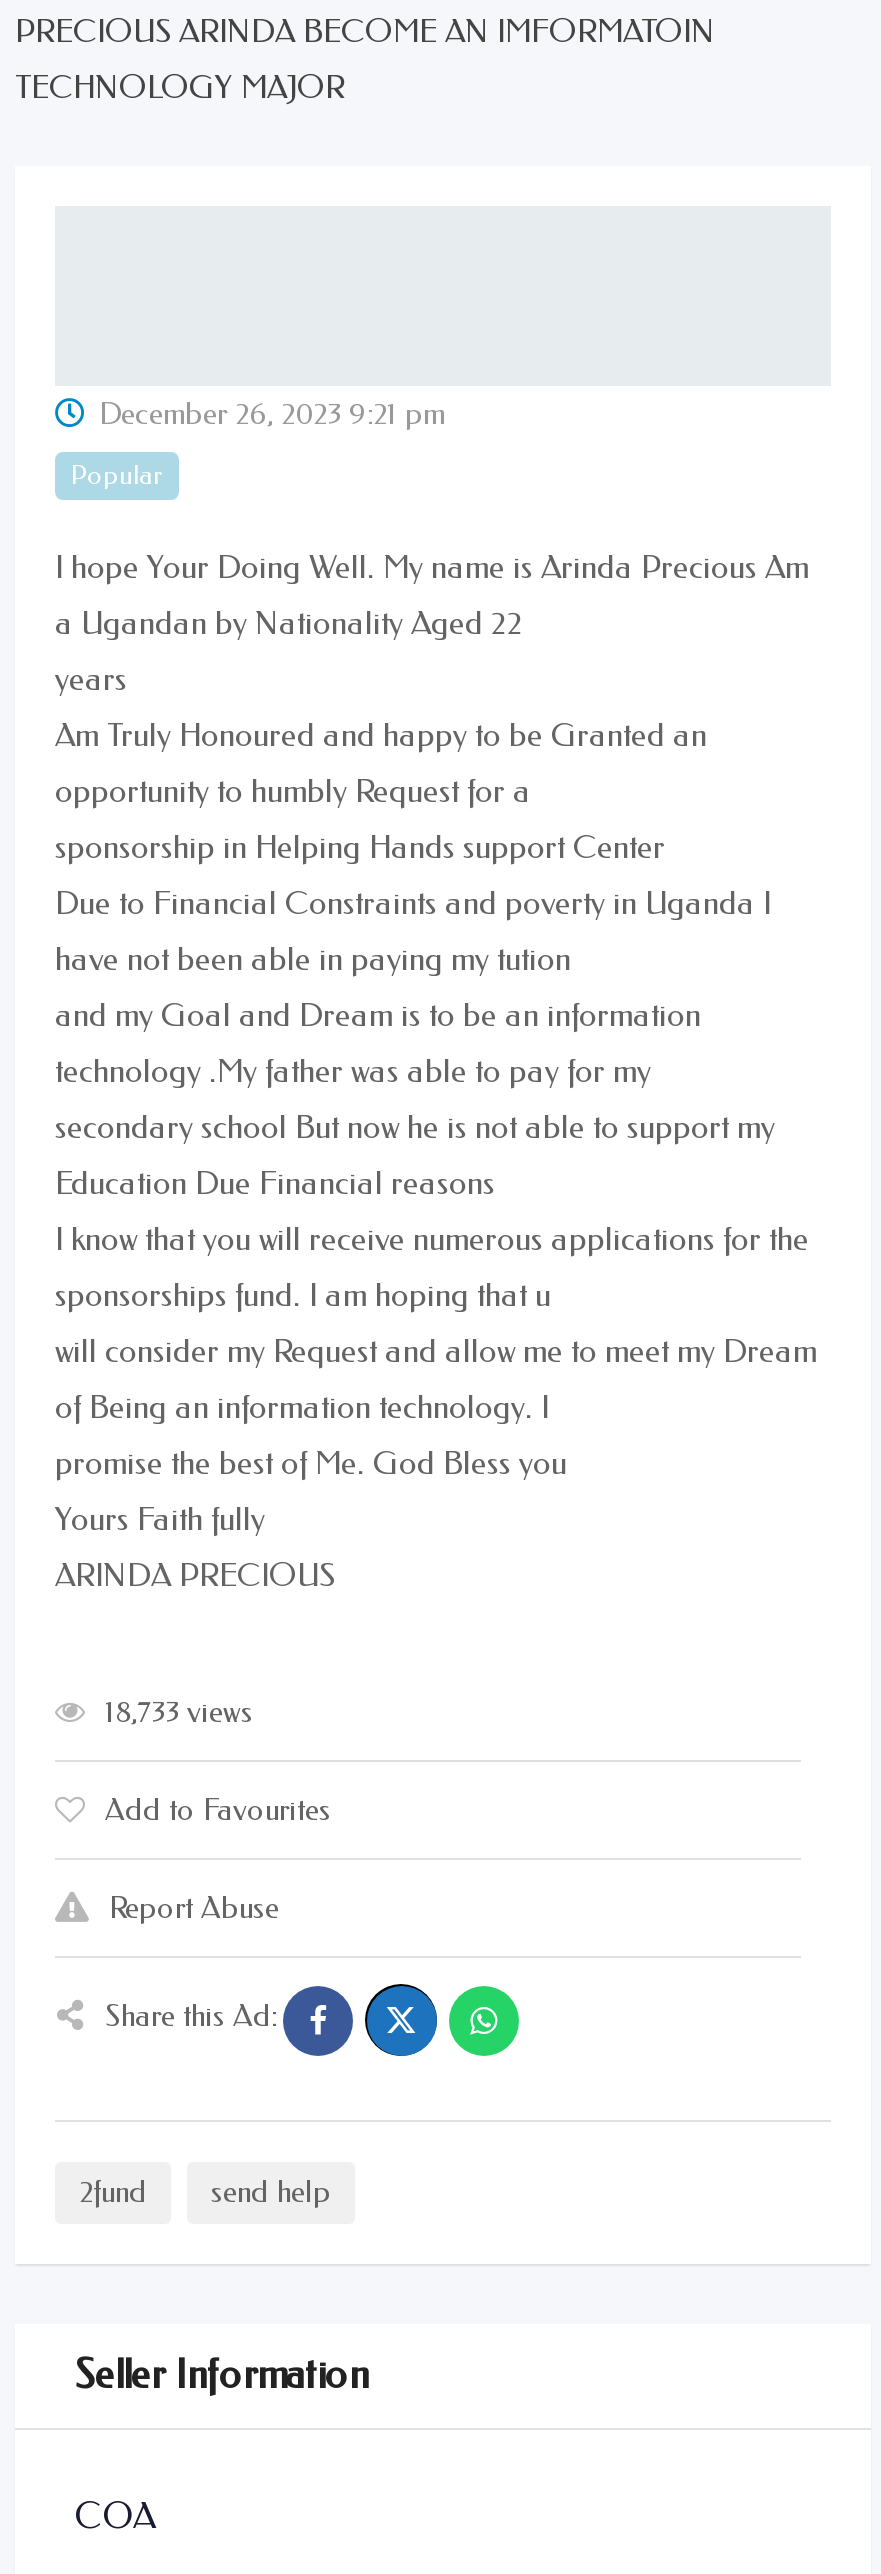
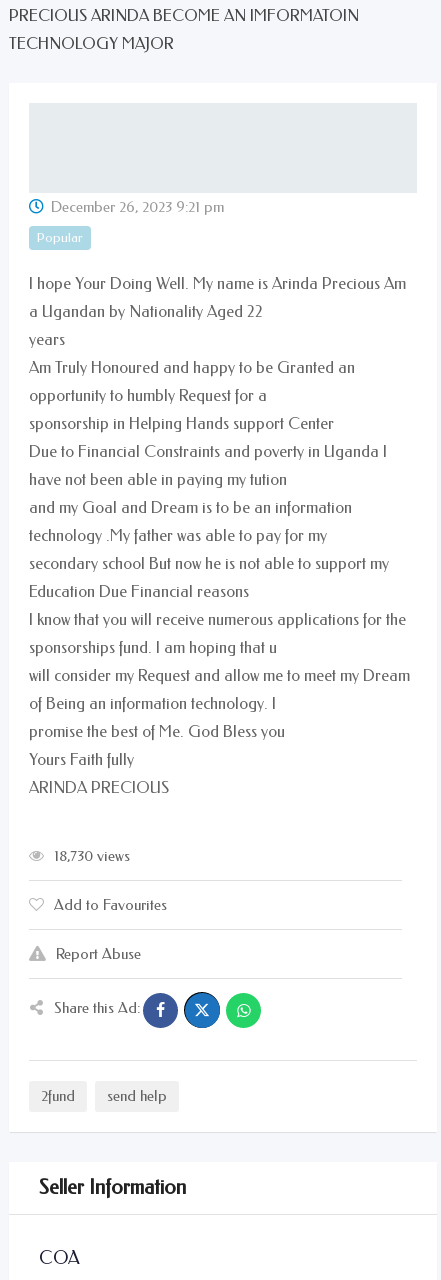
[105,1694,253,1730] 18,733 views -> [54,847,130,865] 18,730 views

